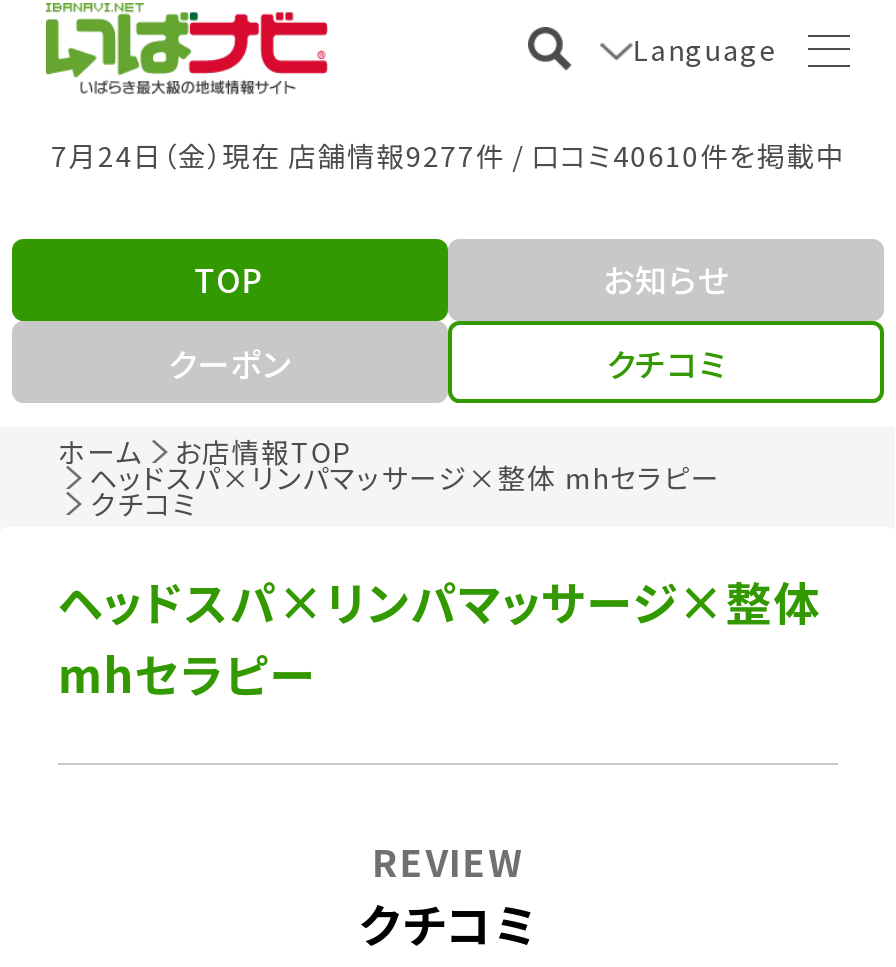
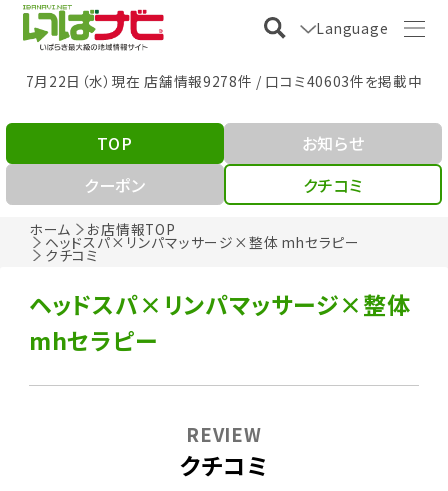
[51,134,845,174] 7月24日（金）現在 店舗情報9277件 / 口コミ40610件を掲載中 -> [26,71,422,91] 7月22日（水）現在 店舗情報9278件 / 口コミ40603件を掲載中

